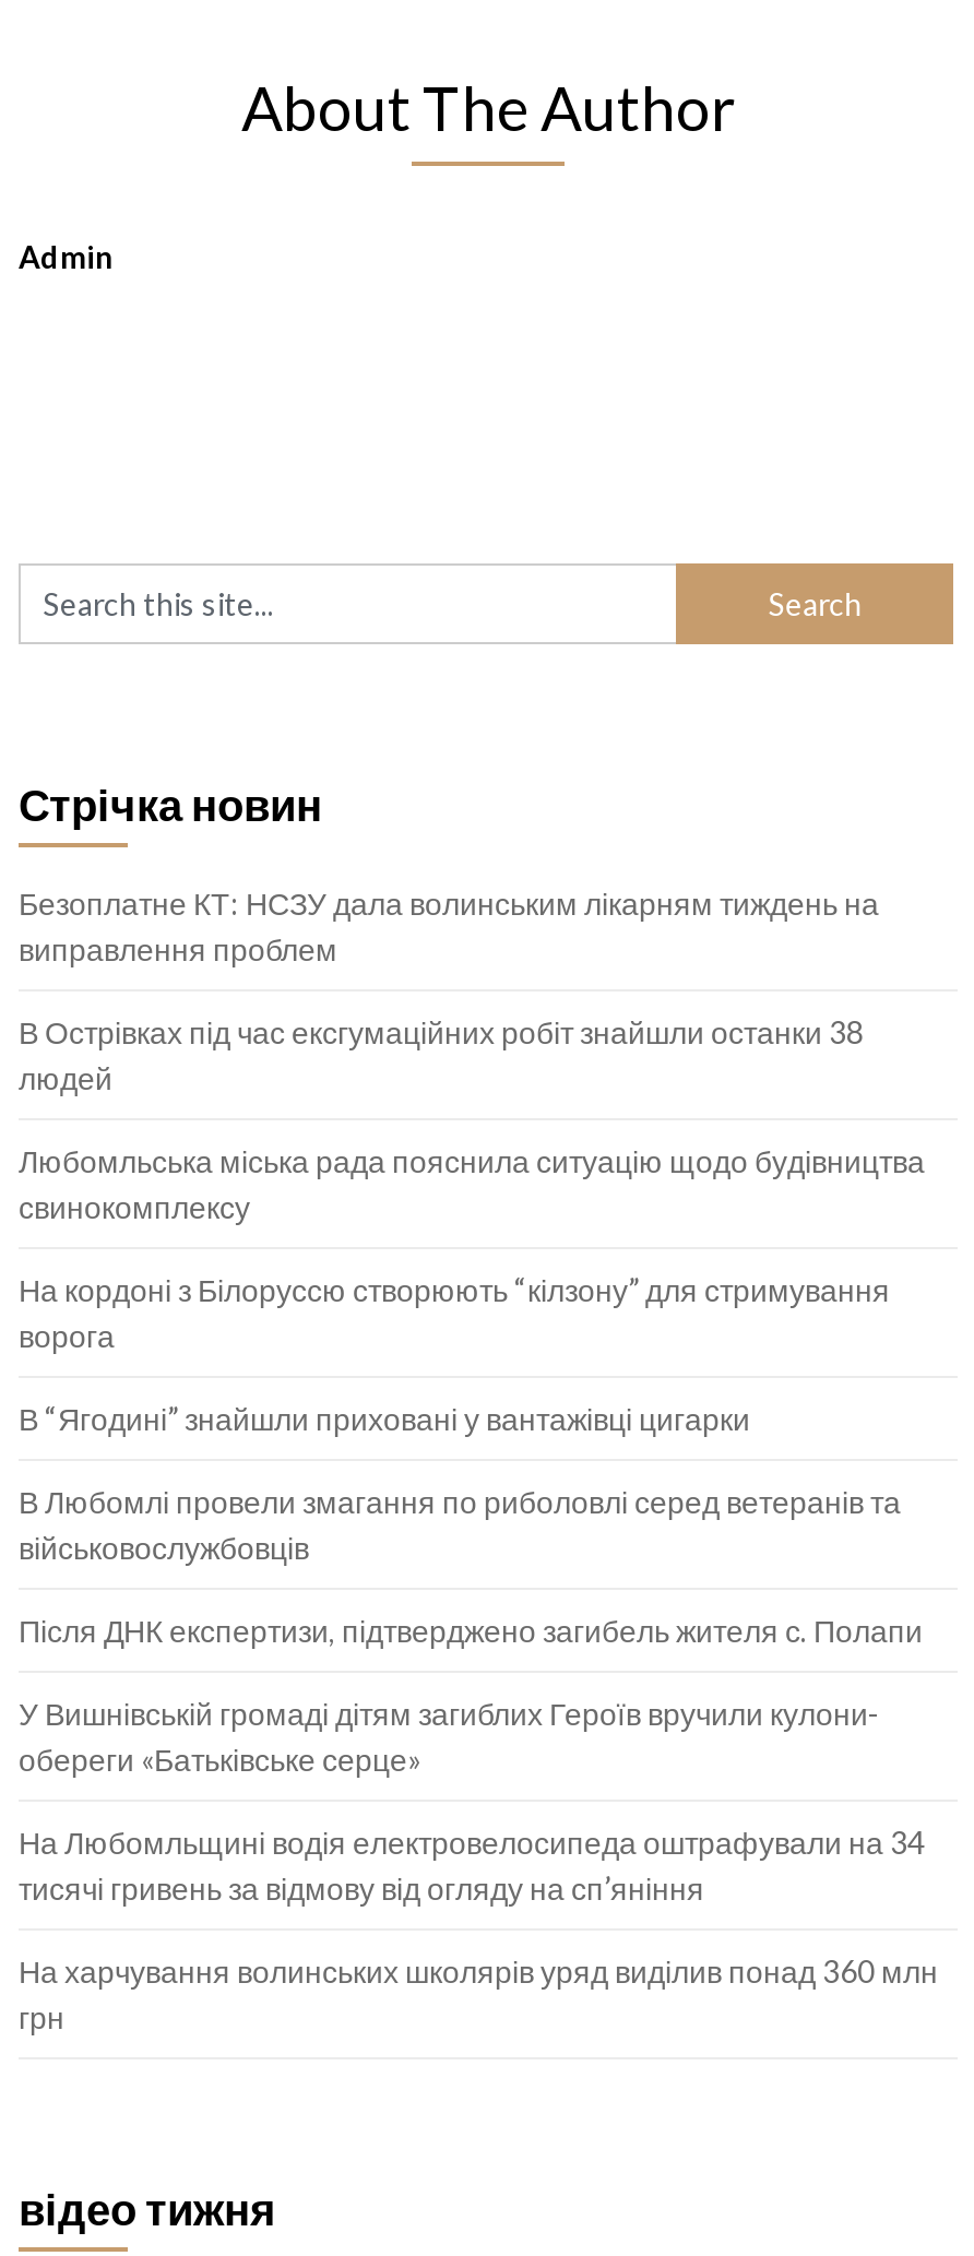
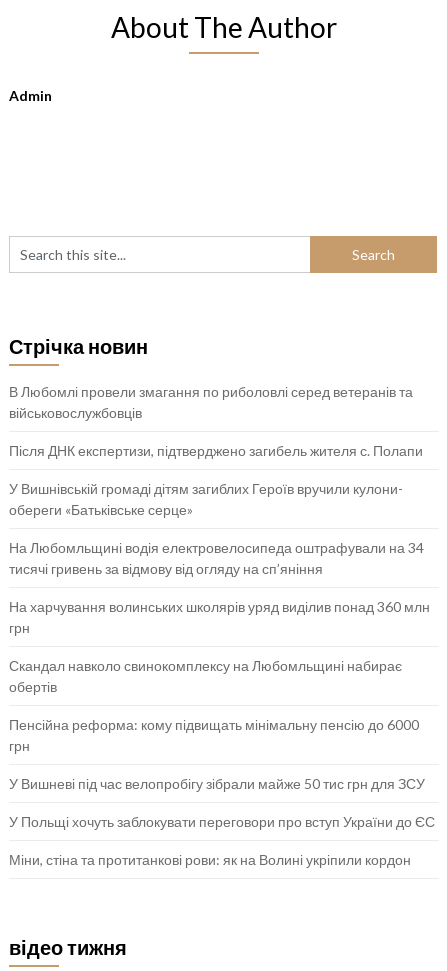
[19,883,925,1436] Безоплатне КТ: НСЗУ дала волинським лікарням тиждень на | виправлення проблем | В Острівках під час ексгумаційних робіт знайшли останки 38 | людей | Любомльська міська рада пояснила ситуацію щодо будівництва | свинокомплексу | На кордоні з Білоруссю створюють “кілзону” для стримування | ворога | В “Ягодині” знайшли приховані у вантажівці цигарки -> none
moved [19,1482,938,2034] -> [9,383,430,636]: В Любомлі провели змагання по риболовлі серед ветеранів та | військовослужбовців | Після ДНК експертизи, підтверджено загибель жителя с. Полапи | ... | На харчування волинських школярів уряд виділив понад 360 млн | грн
none -> [9,657,435,868] Скандал навколо свинокомплексу на Любомльщині набирає | обертів | Пенсійна реформа: кому підвищать мінімальну пенсію до 6000 | грн | У Вишневі під час велопробігу зібрали майже 50 тис грн для ЗСУ | У Польщі хочуть заблокувати переговори про вступ України до ЄС | Міни, стіна та протитанкові рови: як на Волині укріпили кордон

